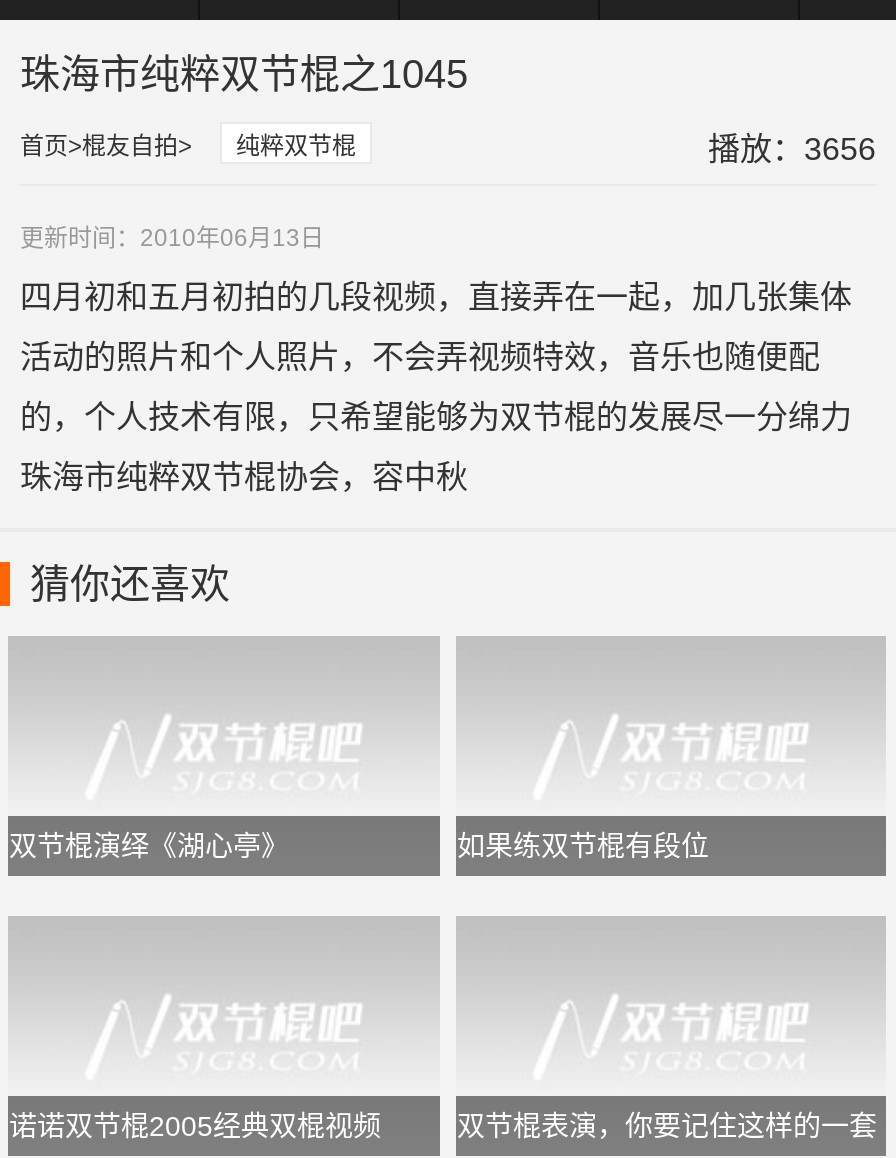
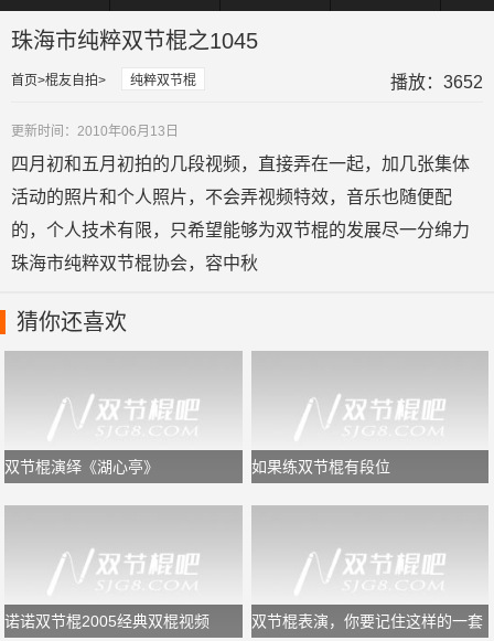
[708,132,876,166] 播放：3656 -> [390,73,483,92] 播放：3652

